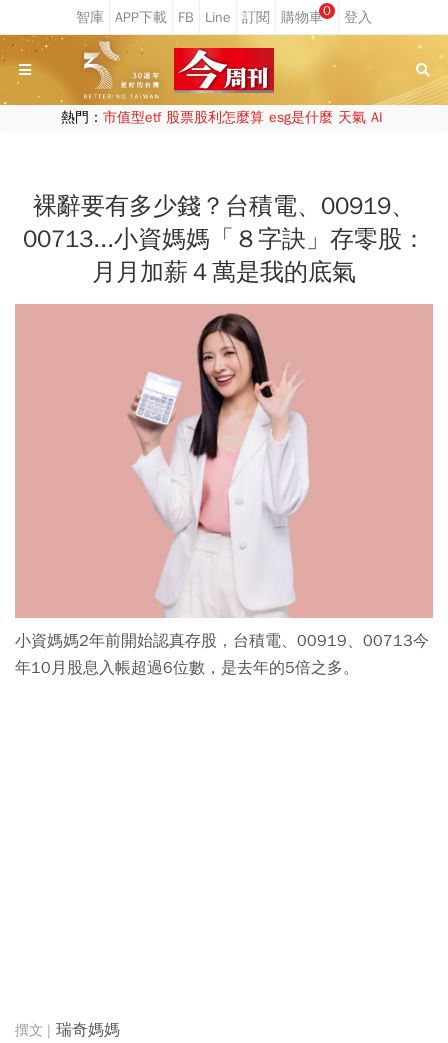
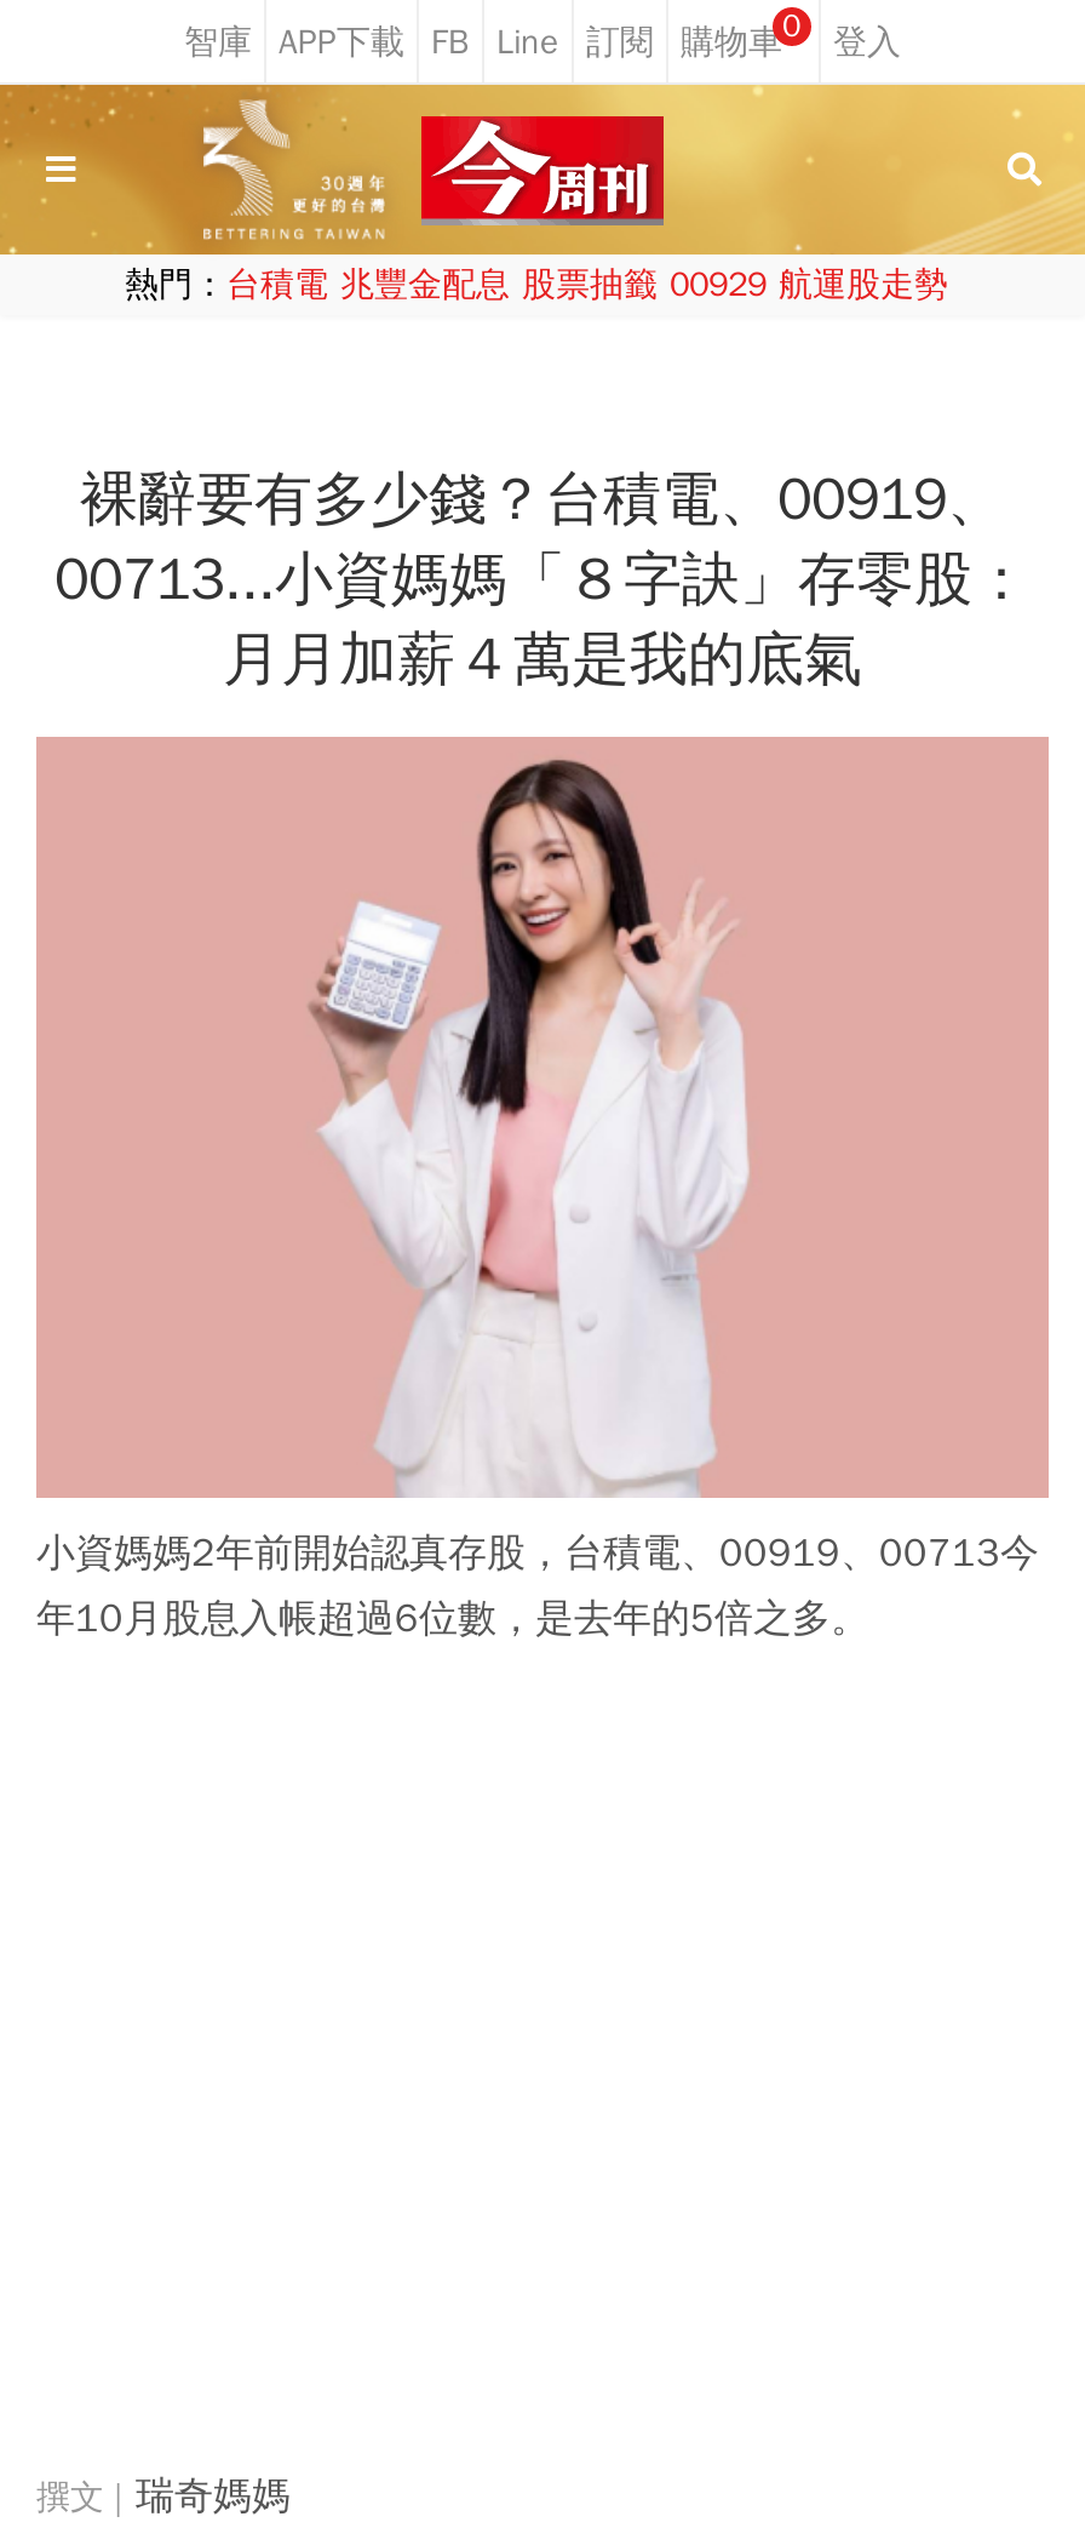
[60,109,382,126] 熱門：市值型etf 股票股利怎麼算 esg是什麼 天氣 AI -> [125,264,948,305] 熱門：台積電 兆豐金配息 股票抽籤 00929 航運股走勢

